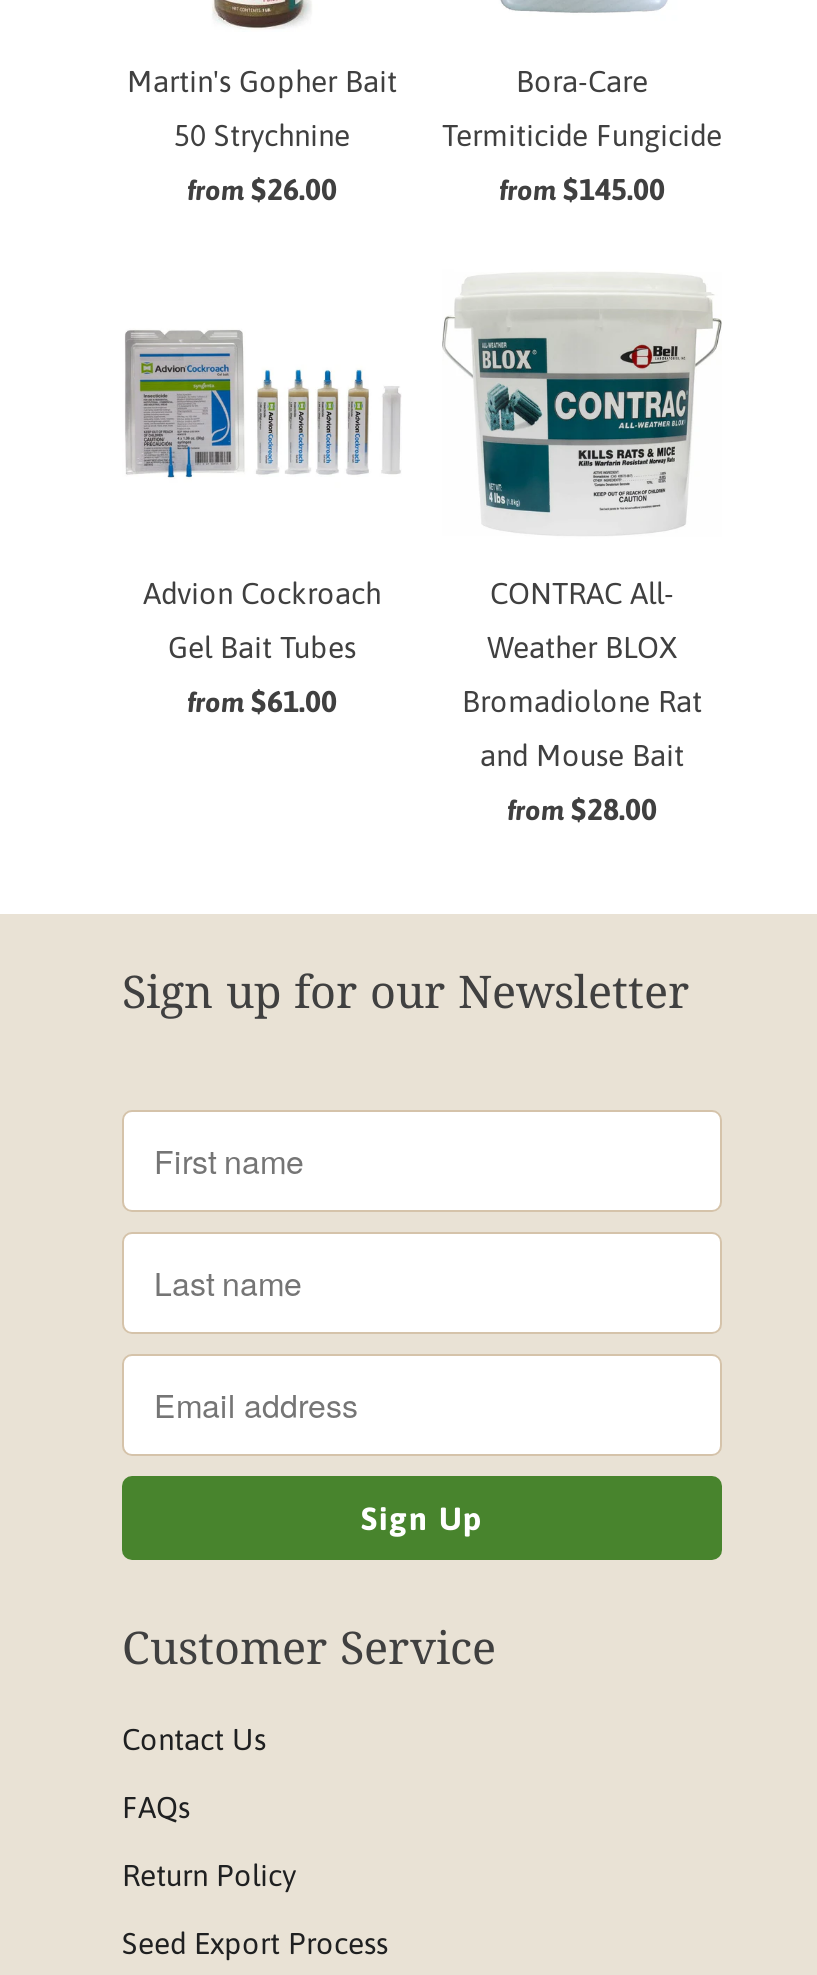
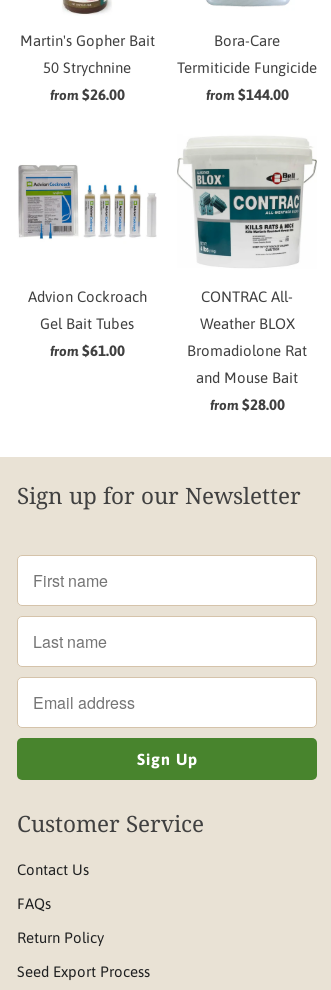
[499,172,665,206] from $145.00 -> [205,86,288,103] from $144.00

